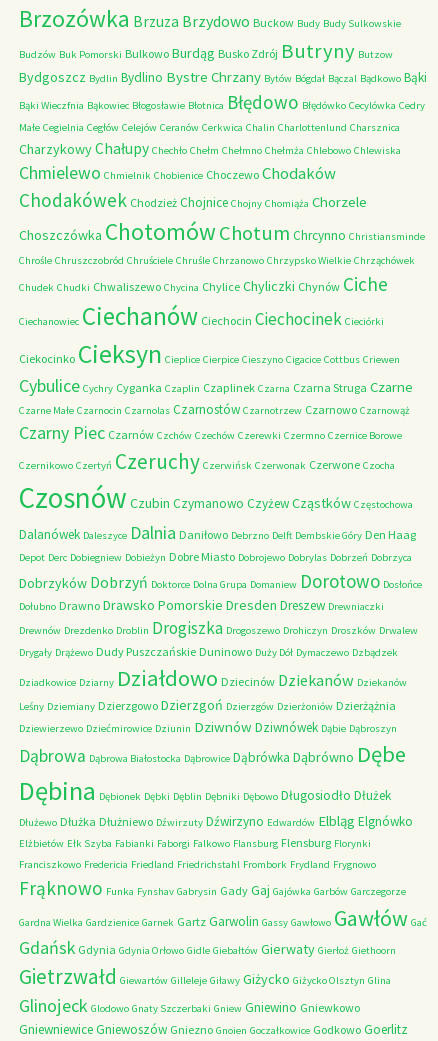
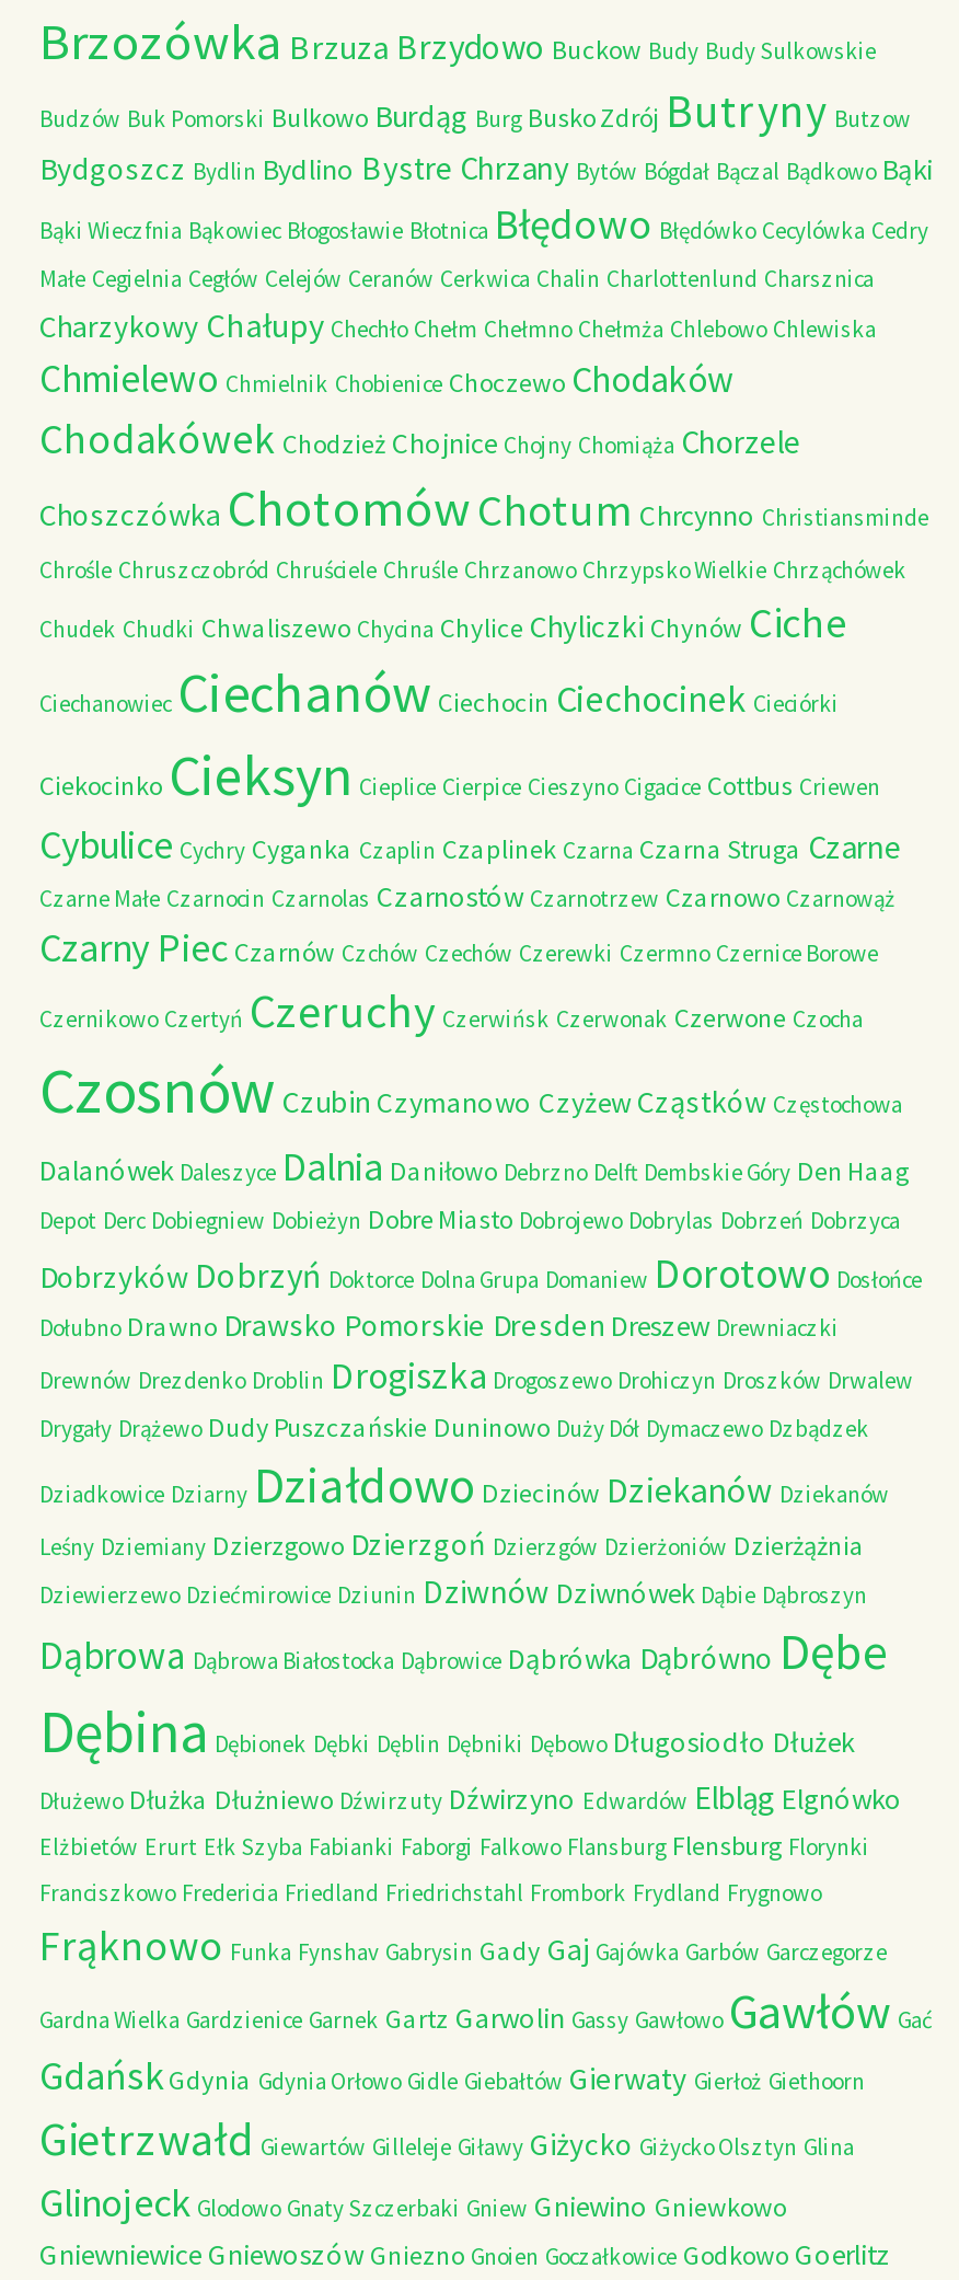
[19,38,393,64] Budzów Buk Pomorski Bulkowo Burdąg Busko Zdrój Butryny Butzow -> [39,83,911,140] Budzów Buk Pomorski Bulkowo Burdąg Burg Busko Zdrój Butryny Butzow
[19,835,371,850] Elżbietów Ełk Szyba Fabianki Faborgi Falkowo Flansburg Flensburg Florynki -> [39,1829,869,1862] Elżbietów Erurt Ełk Szyba Fabianki Faborgi Falkowo Flansburg Flensburg Florynki

